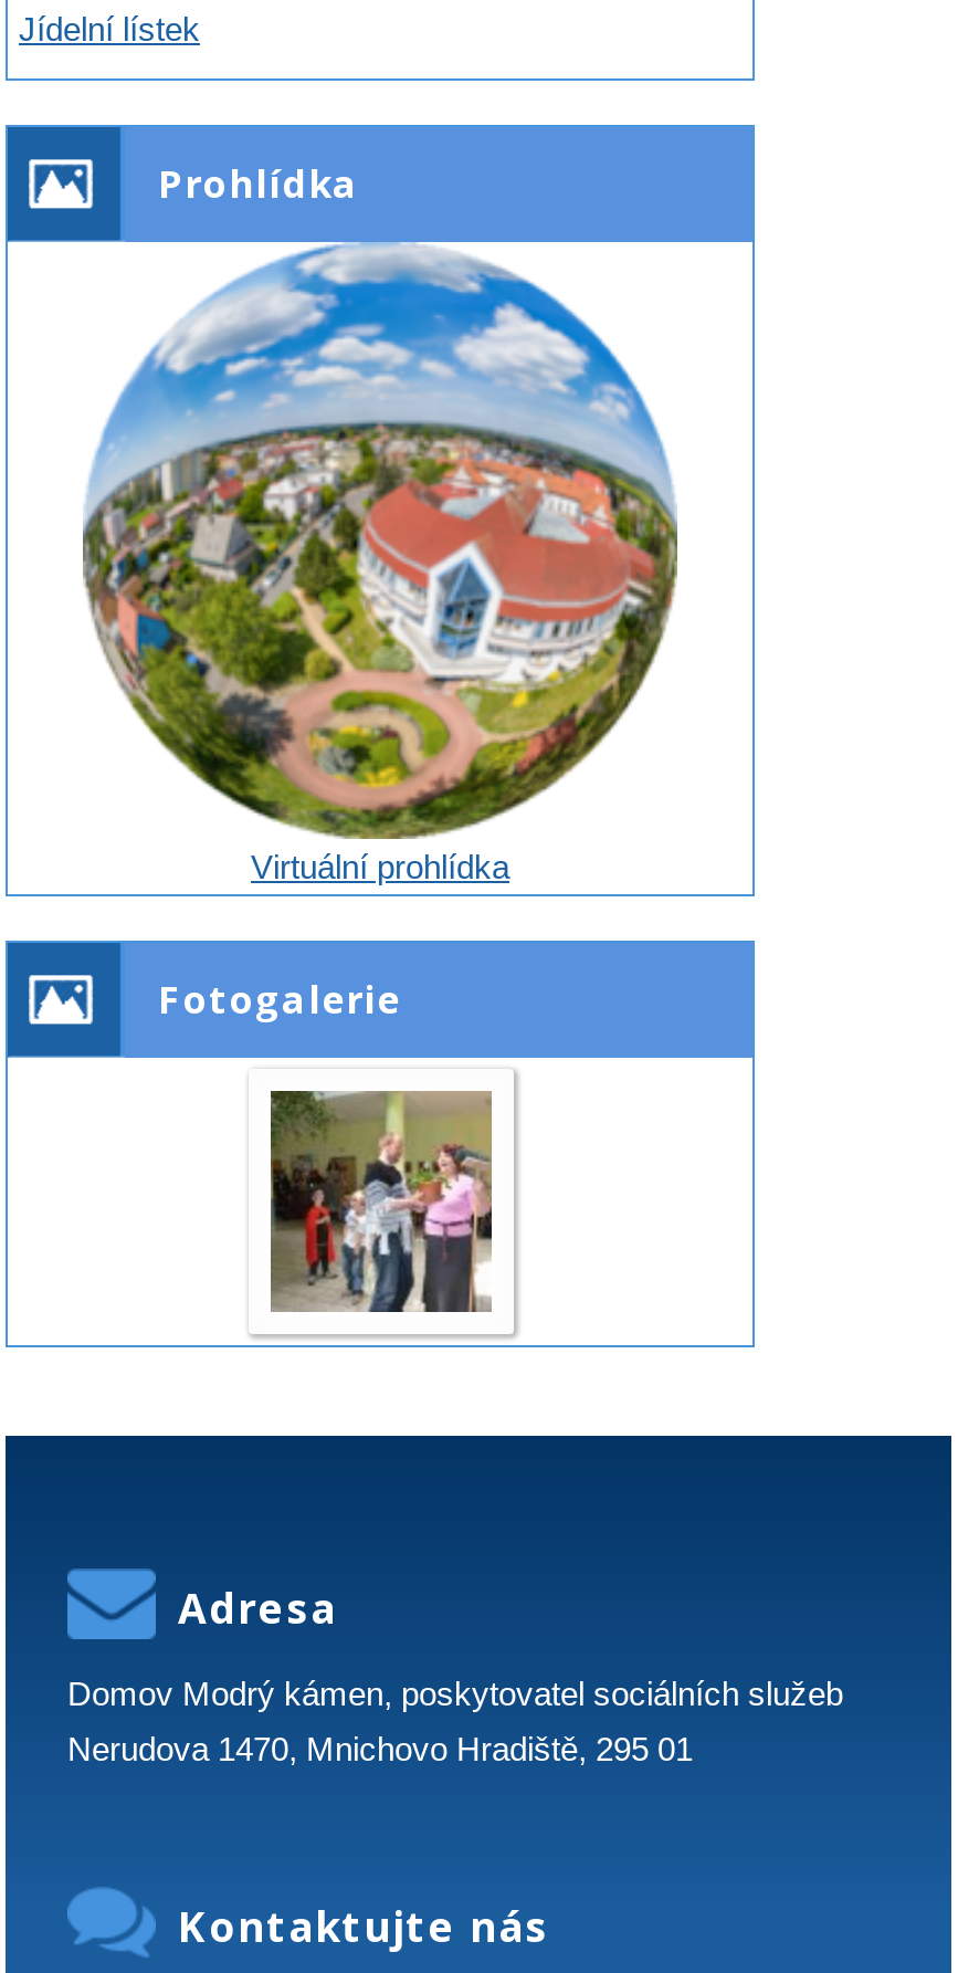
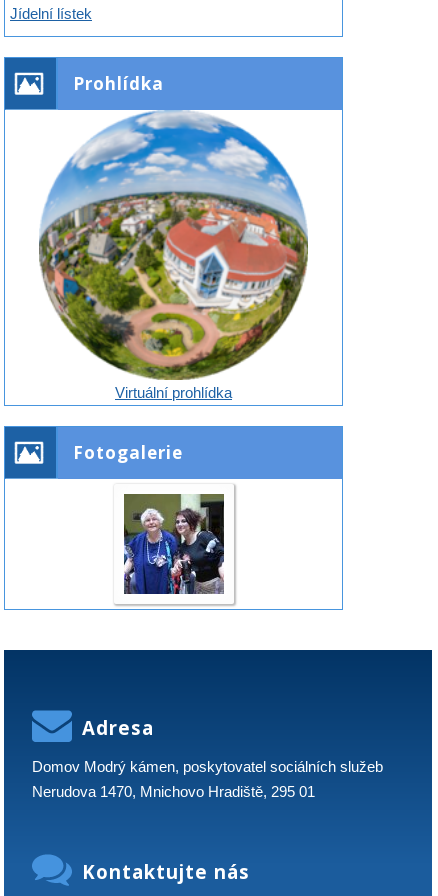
[269,1091,494,1312] [image] -> [123,494,225,595] [image]

